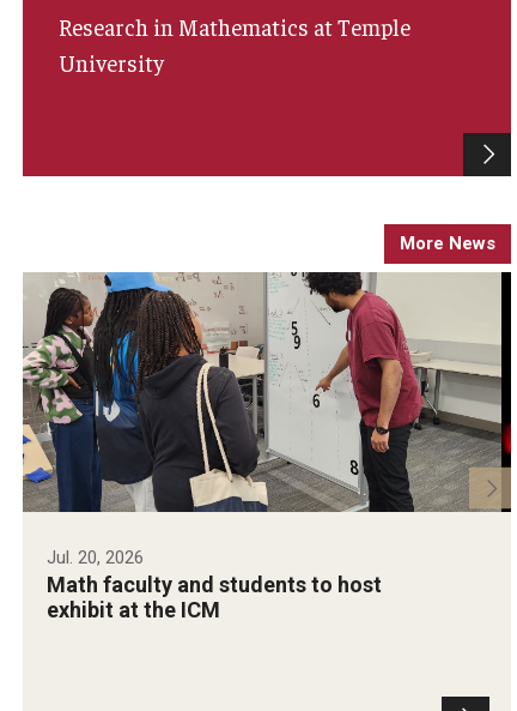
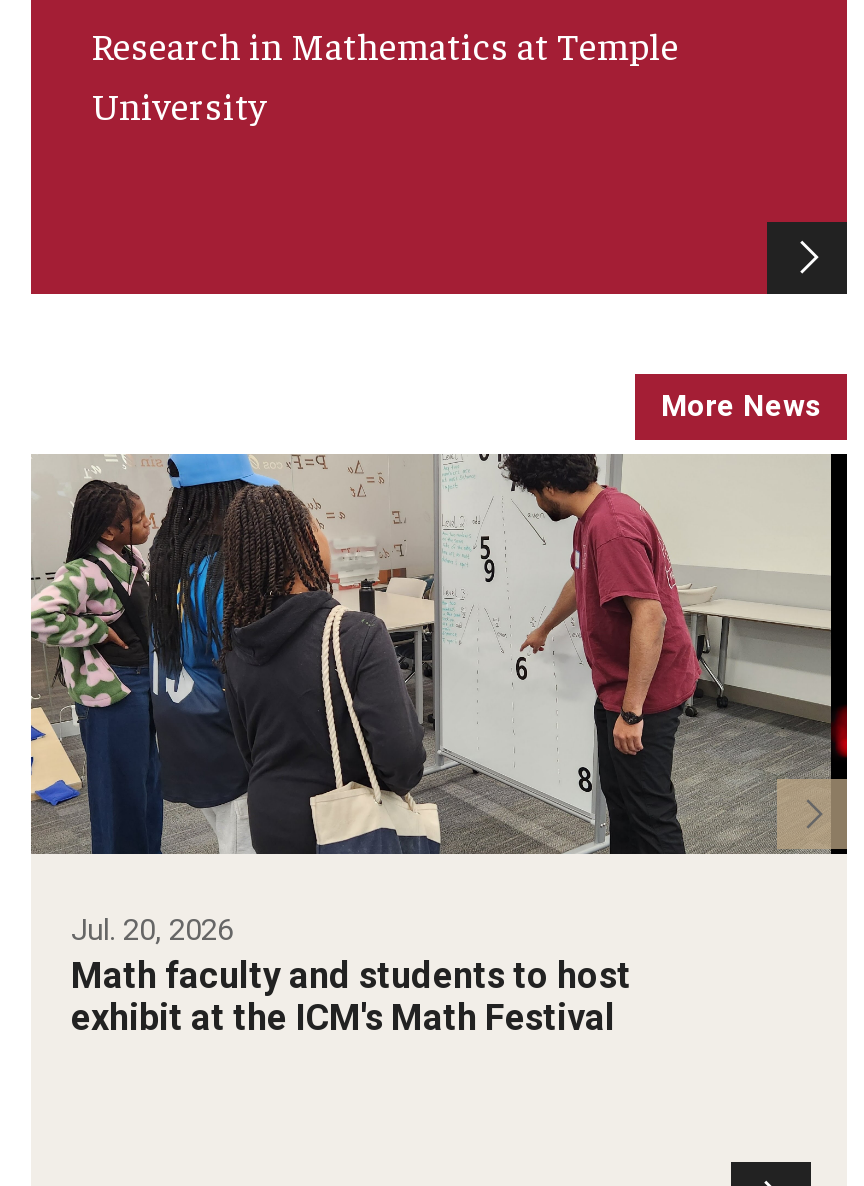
[47,596,220,622] exhibit at the ICM -> [71,995,615,1037] exhibit at the ICM's Math Festival

